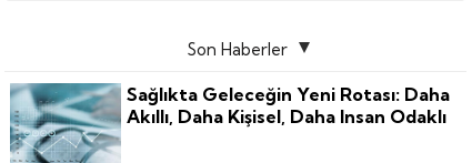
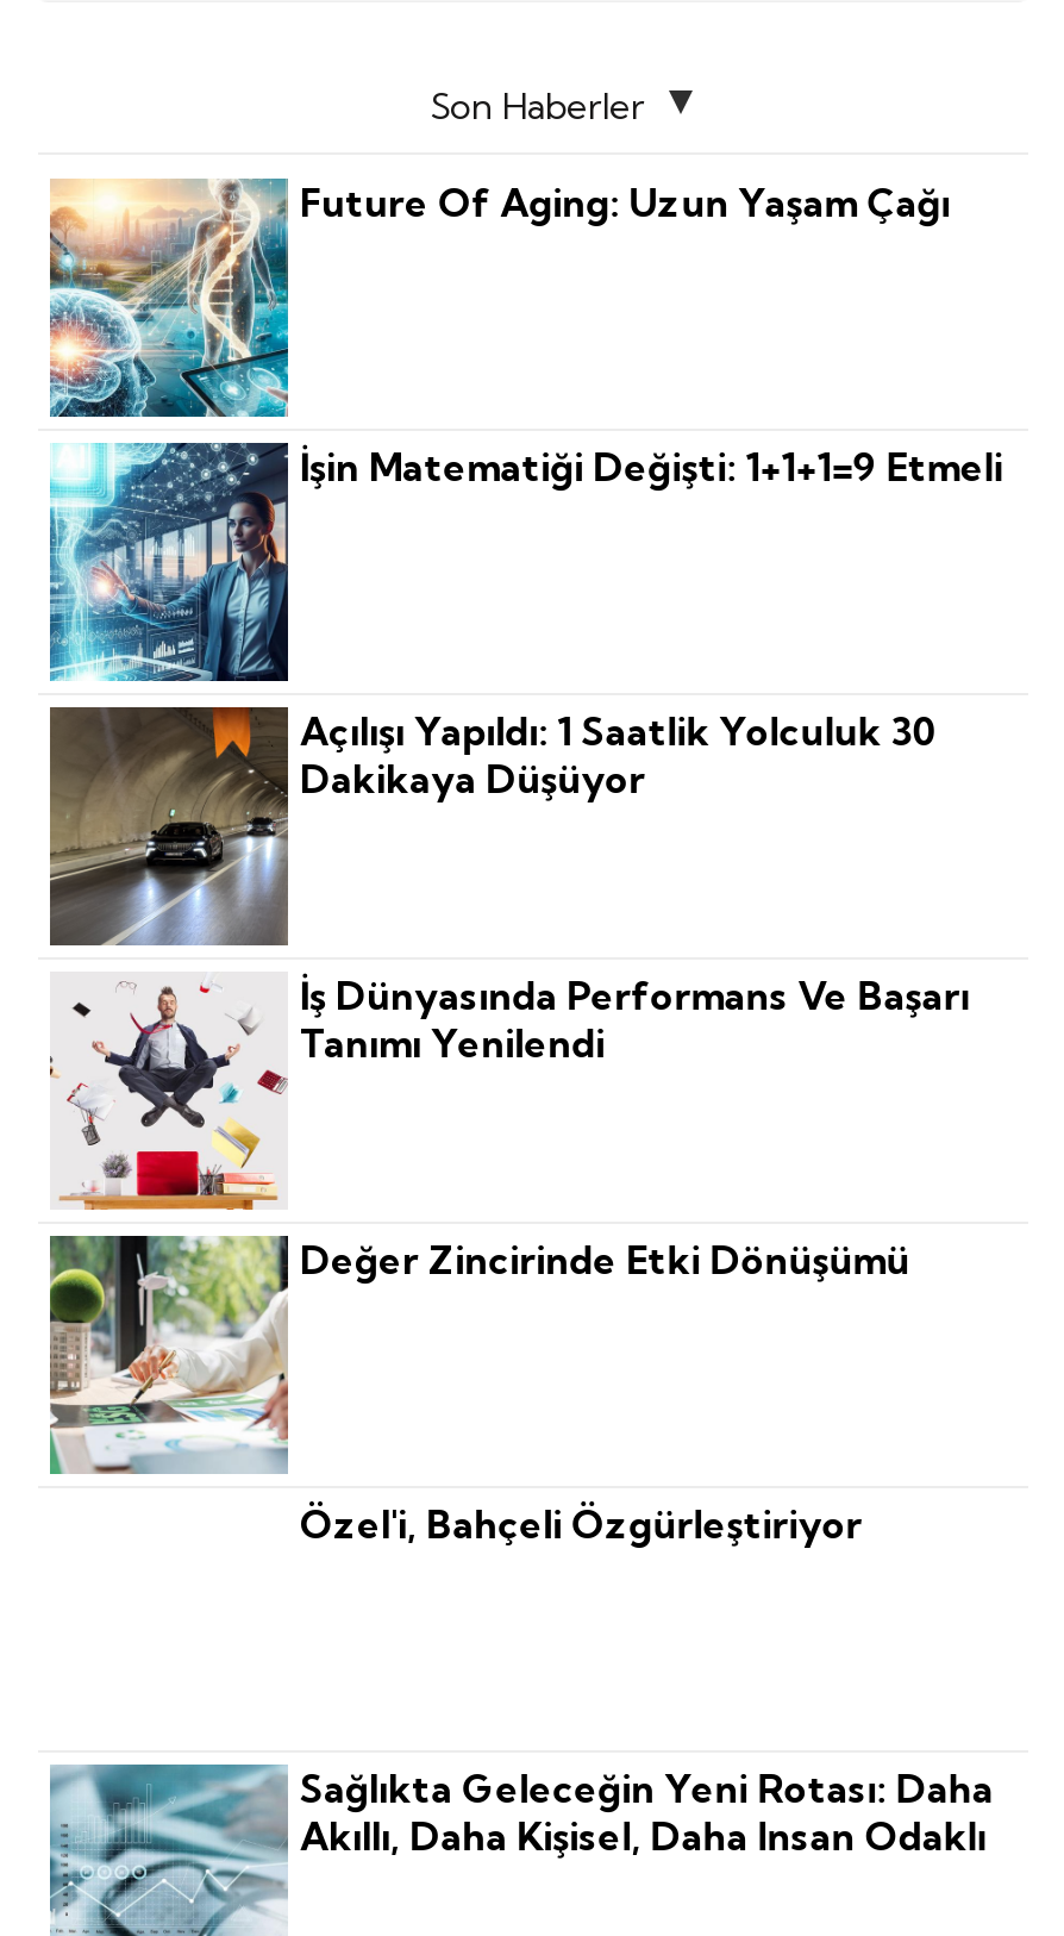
none -> [48,179,950,419] [image] | Future Of Aging: Uzun Yaşam Çağı
none -> [48,705,936,948] [image] | Açılışı Yapıldı: 1 Saatlik Yolculuk 30 | Dakikaya Düşüyor
none -> [48,1234,910,1476] [image] | Değer Zincirinde Etki Dönüşümü
none -> [50,441,1003,683] [image] | İşin Matematiği Değişti: 1+1+1=9 Etmeli
none -> [50,973,970,1212] [image] | İş Dünyasında Performans Ve Başarı | Tanımı Yenilendi
none -> [300,1501,862,1549] Özel'i, Bahçeli Özgürleştiriyor

